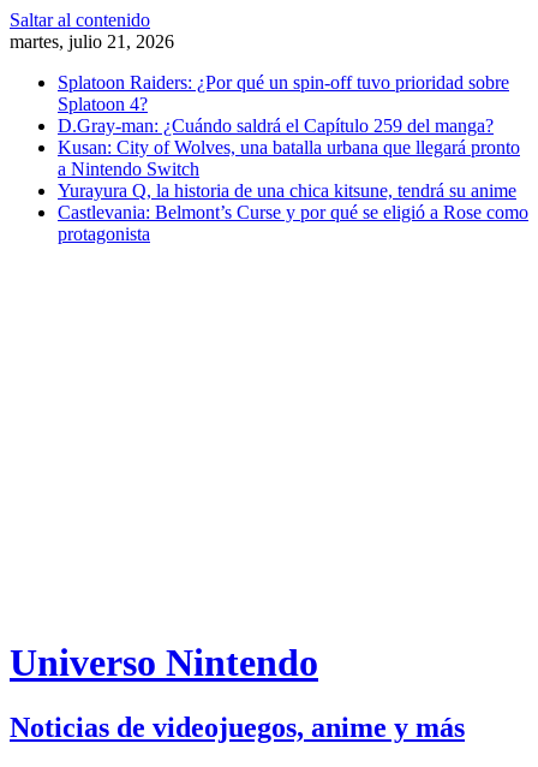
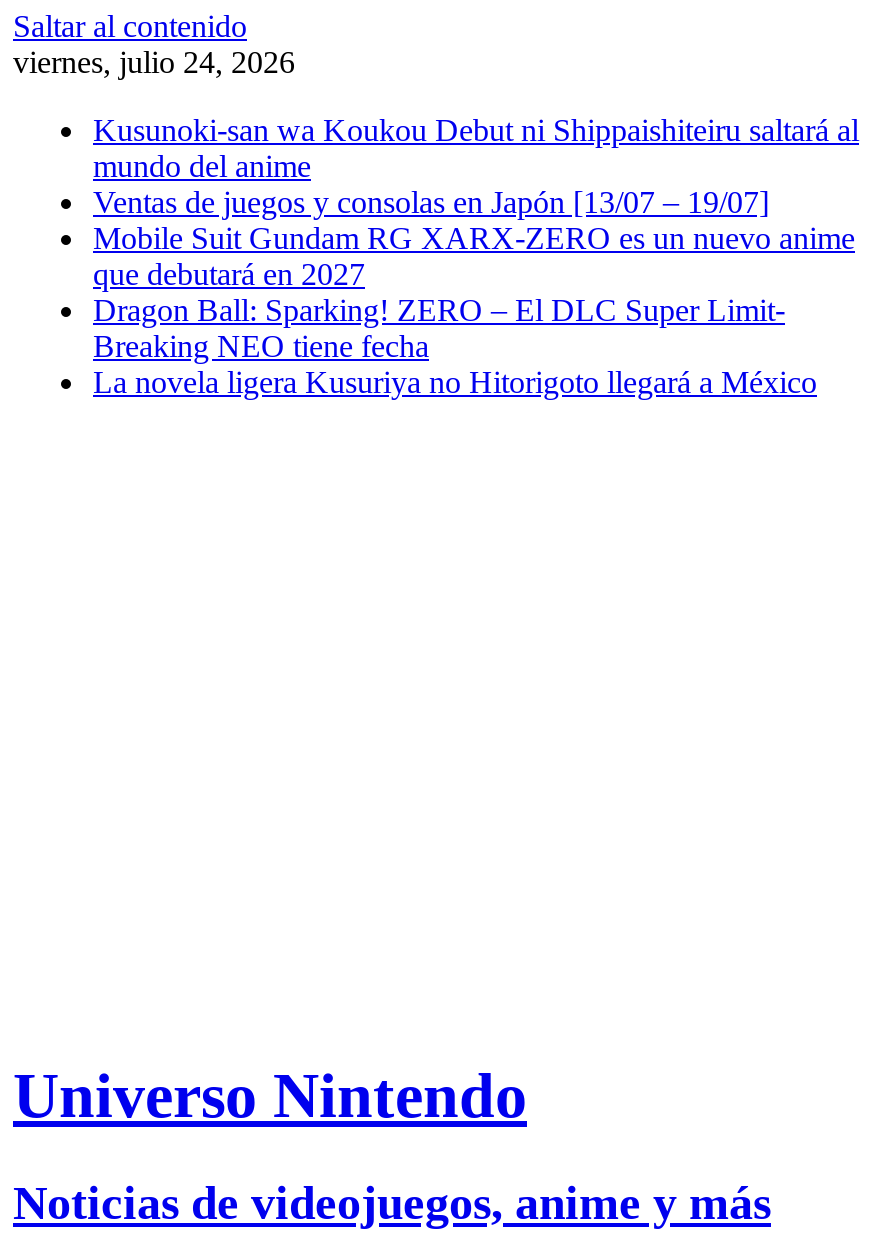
[10,31,174,52] martes, julio 21, 2026 -> [13,45,295,79] viernes, julio 24, 2026
[58,72,528,244] Splatoon Raiders: ¿Por qué un spin-off tuvo prioridad sobre | Splatoon 4? | D.Gray-man: ¿Cuándo saldrá el Capítulo 259 del manga? | Kusan: City of Wolves, una batalla urbana que llegará pronto | a Nintendo Switch | Yurayura Q, la historia de una chica kitsune, tendrá su anime | Castlevania: Belmont’s Curse y por qué se eligió a Rose como | protagonista -> [93,113,859,399] Kusunoki-san wa Koukou Debut ni Shippaishiteiru saltará al | mundo del anime | Ventas de juegos y consolas en Japón [13/07 – 19/07] | Mobile Suit Gundam RG XARX-ZERO es un nuevo anime | que debutará en 2027 | Dragon Ball: Sparking! ZERO – El DLC Super Limit- | Breaking NEO tiene fecha | La novela ligera Kusuriya no Hitorigoto llegará a México

